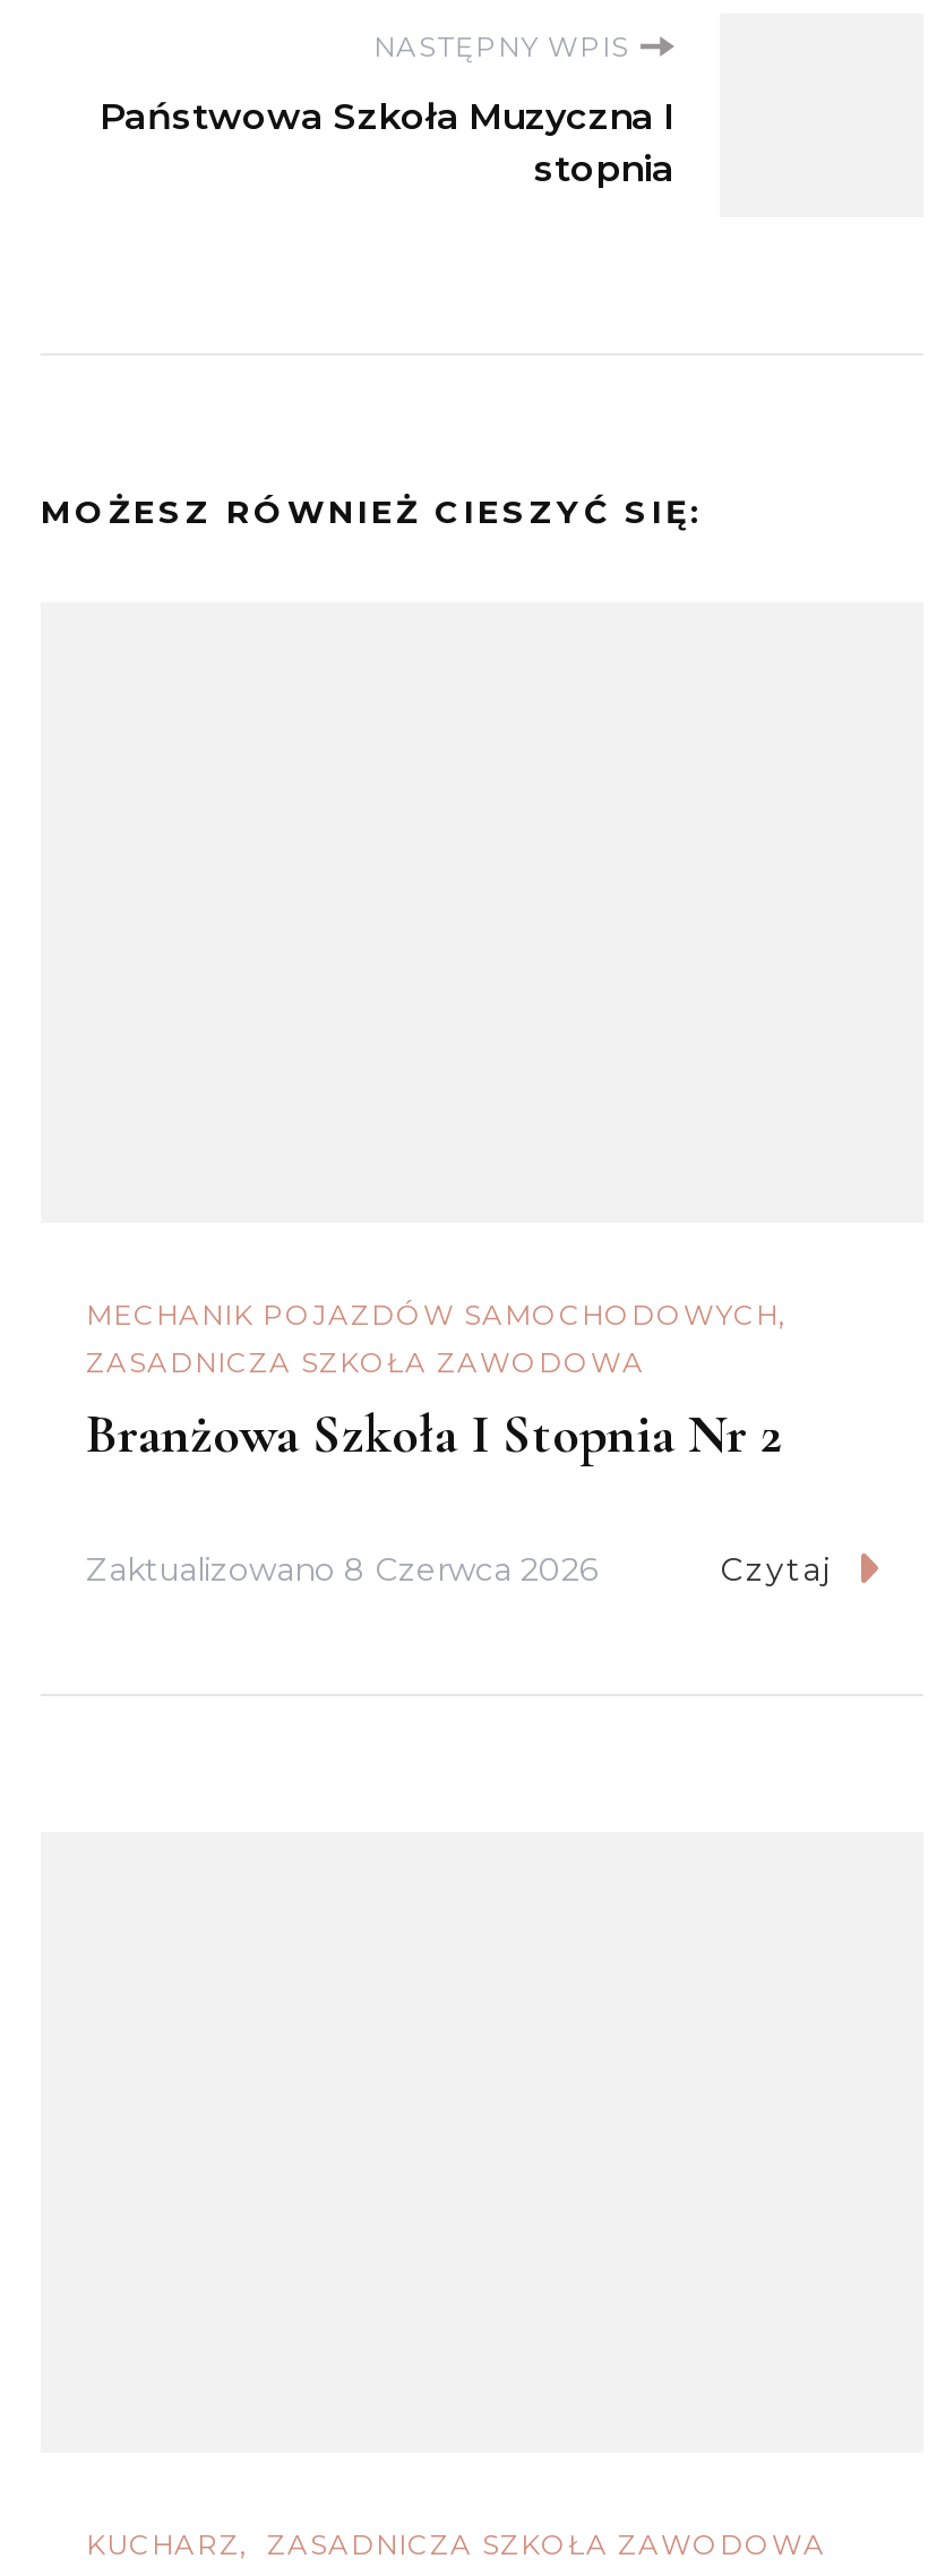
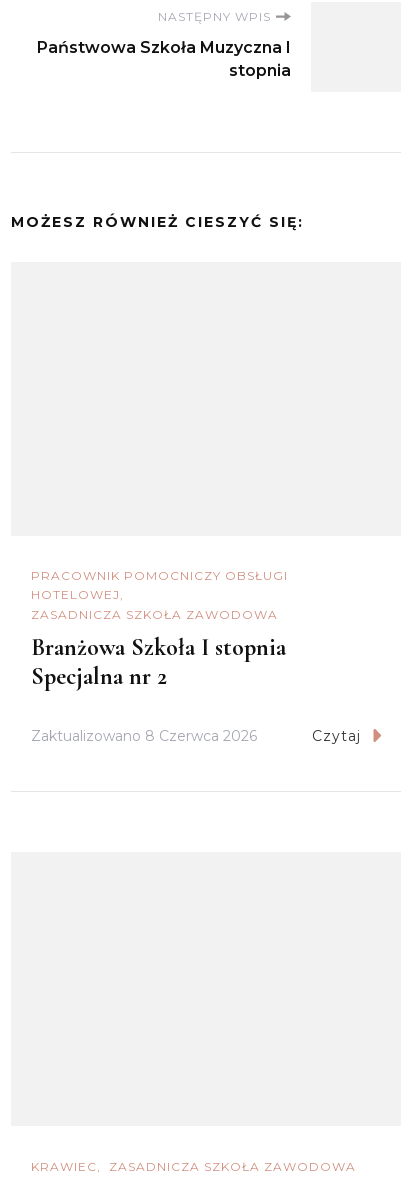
[86,1299,779,1332] MECHANIK POJAZDÓW SAMOCHODOWYCH -> [31,568,288,602] PRACOWNIK POMOCNICZY OBSŁUGI | HOTELOWEJ
[86,1402,783,1468] Branżowa Szkoła I Stopnia Nr 2 -> [31,633,286,691] Branżowa Szkoła I stopnia | Specjalna nr 2
[86,2528,240,2562] KUCHARZ -> [31,1159,97,1174] KRAWIEC

